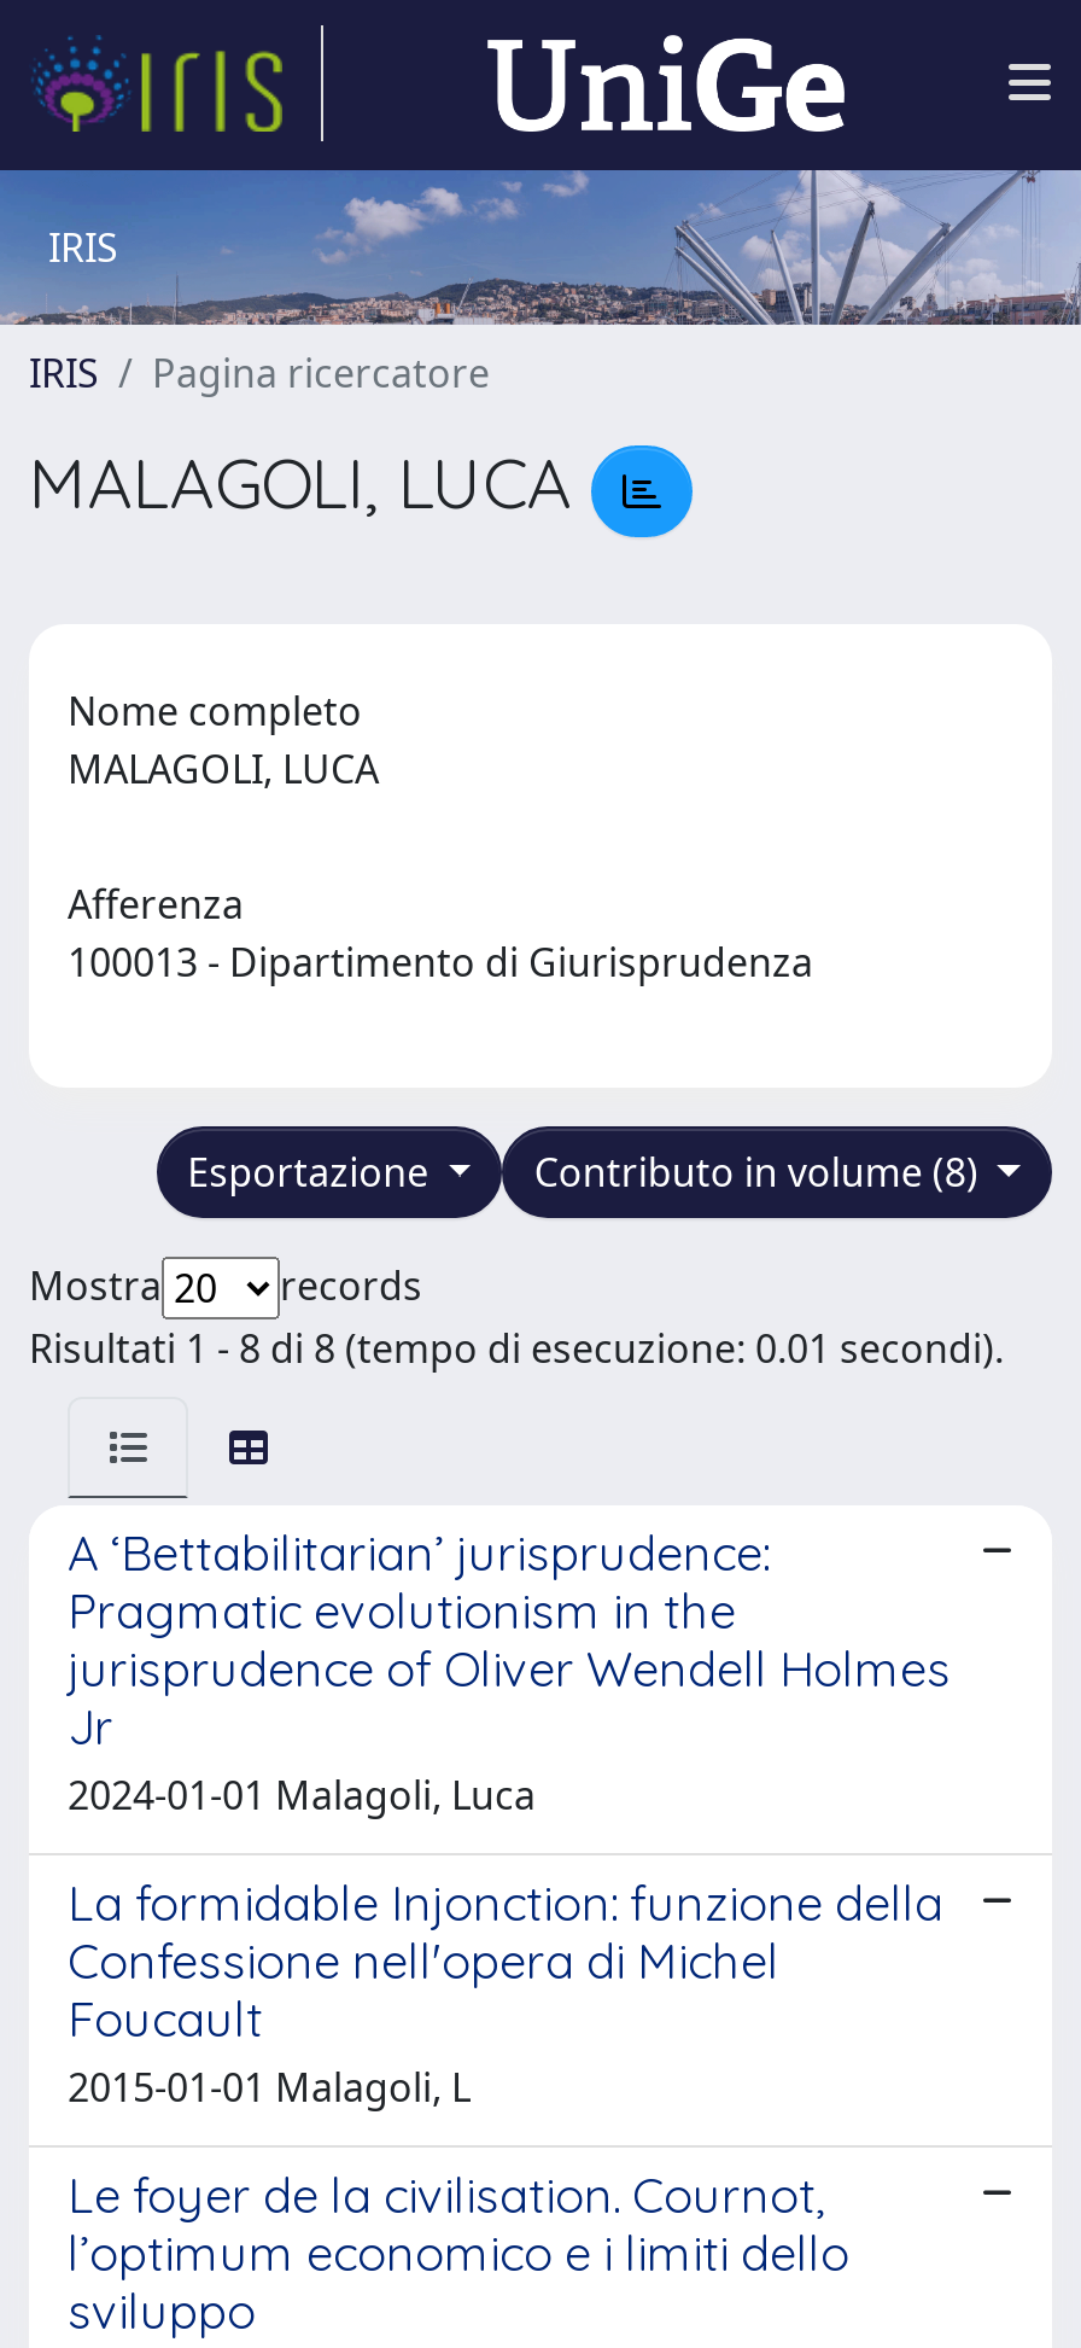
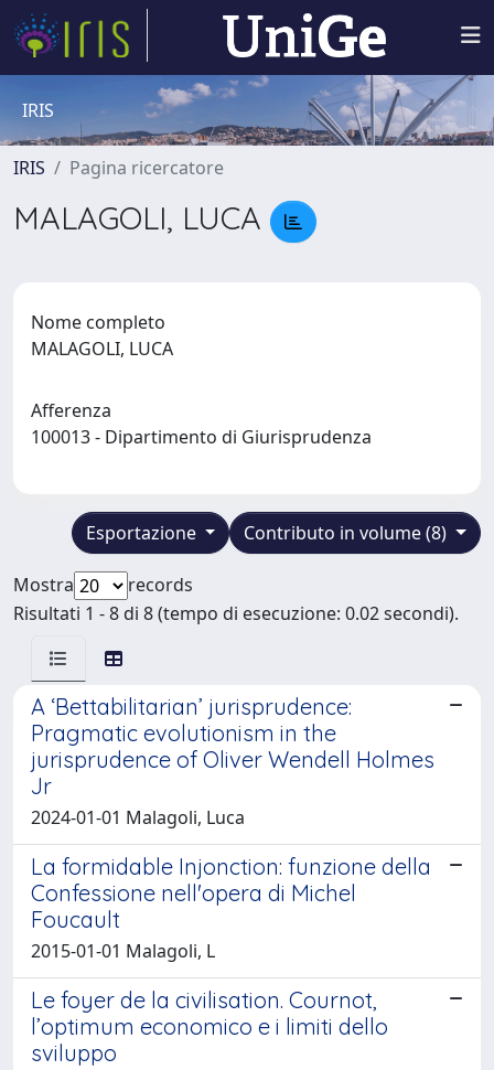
[29,1321,1004,1375] Risultati 1 - 8 di 8 (tempo di esecuzione: 0.01 secondi). -> [13,601,459,625] Risultati 1 - 8 di 8 (tempo di esecuzione: 0.02 secondi).

